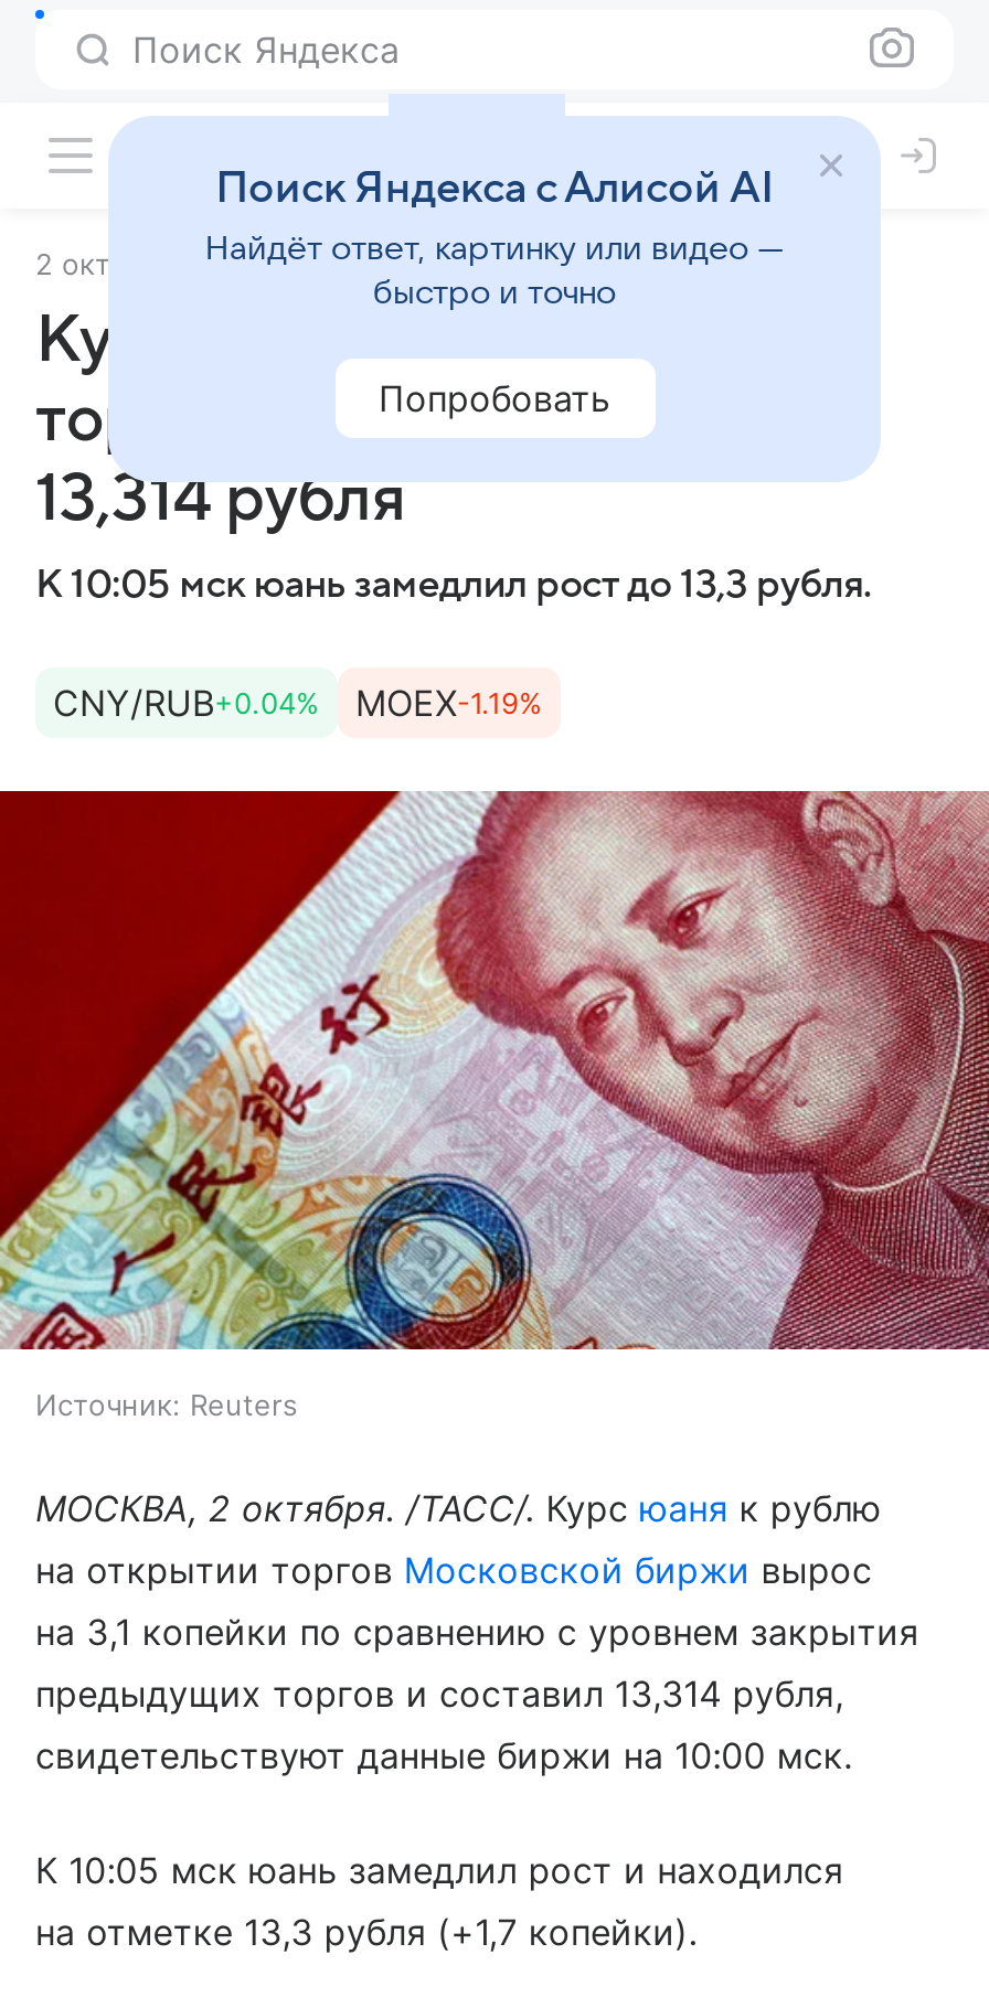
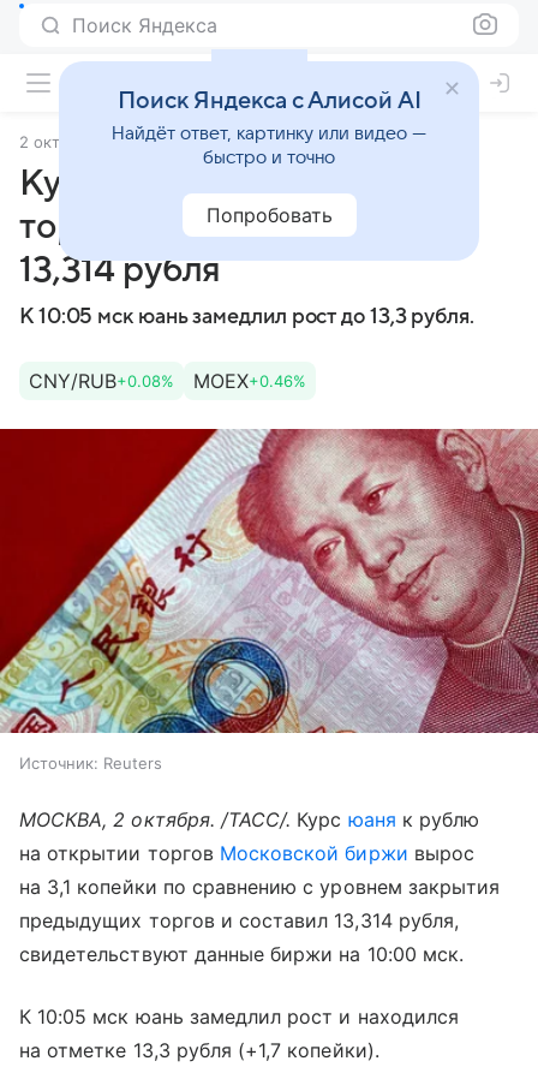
[53,681,320,725] CNY/RUB+0.04% -> [29,369,174,393] CNY/RUB+0.08%
[355,681,543,725] MOEX-1.19% -> [193,369,306,393] MOEX+0.46%

